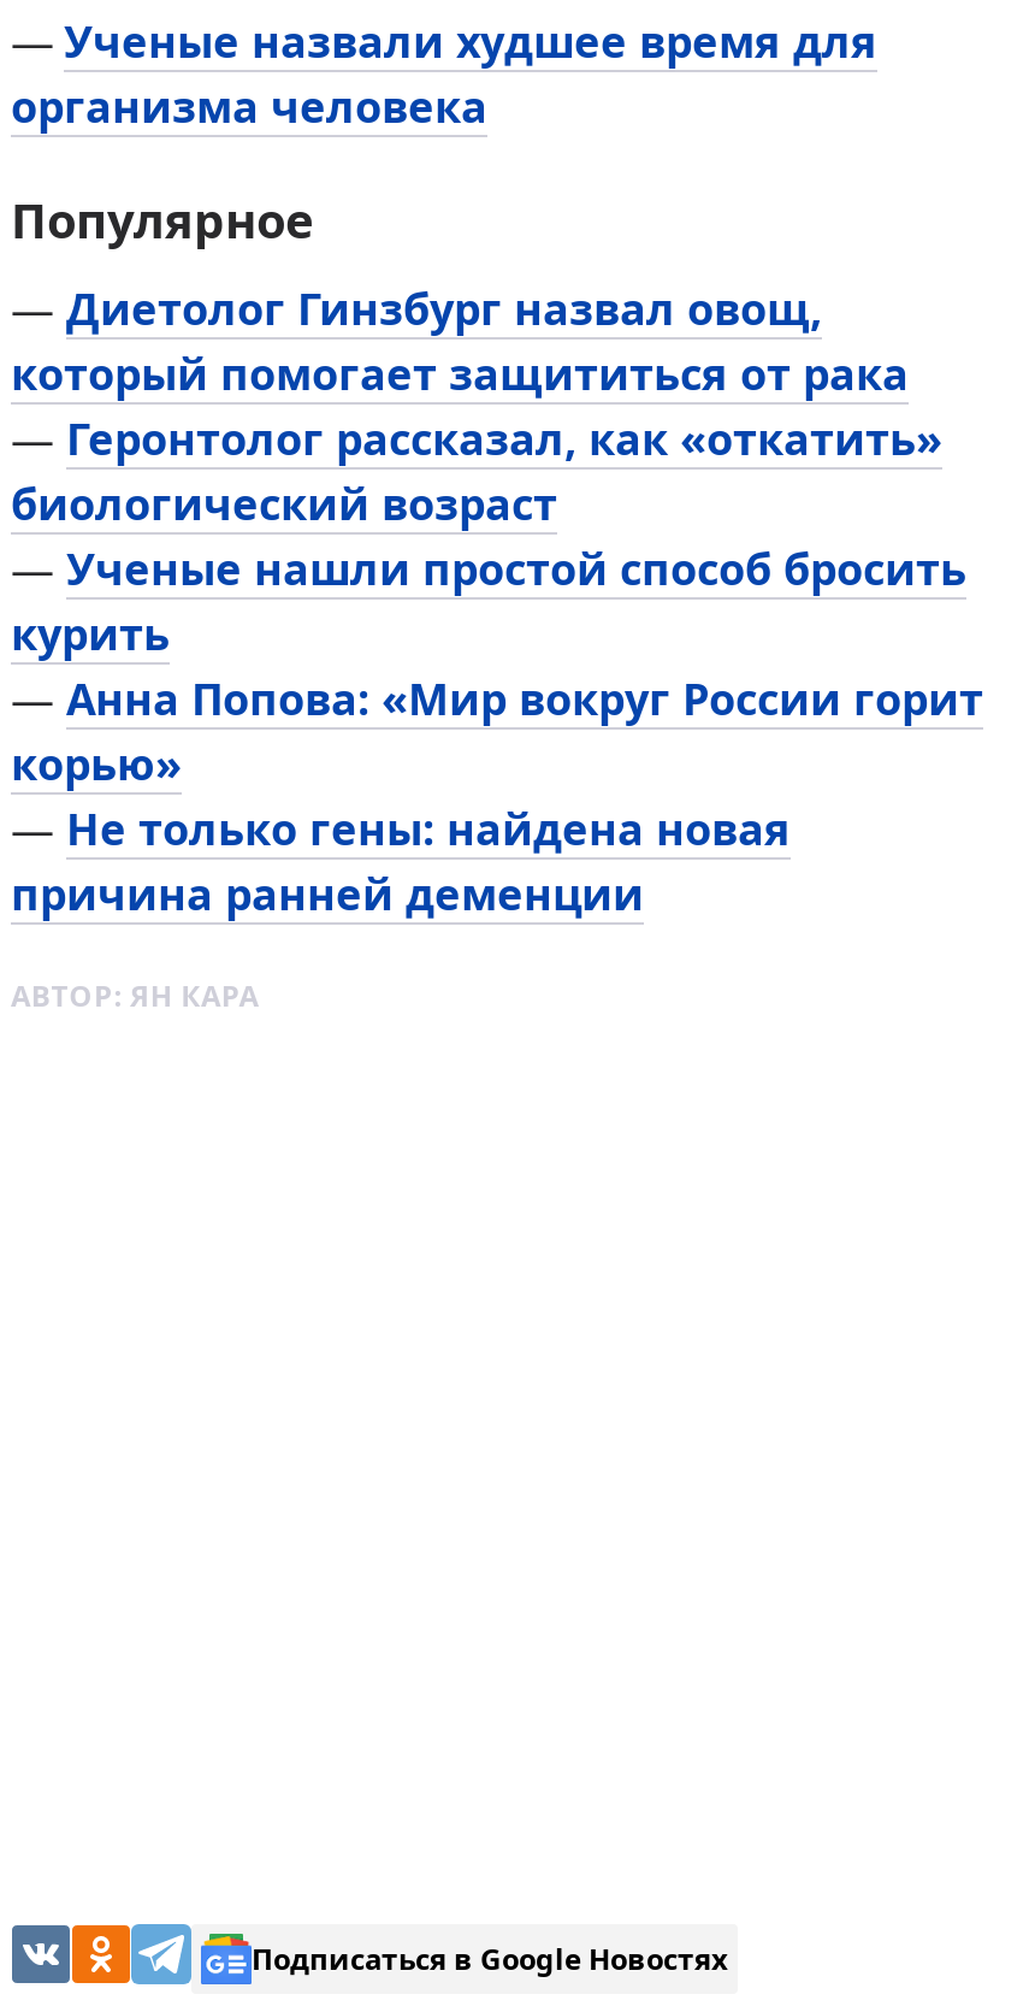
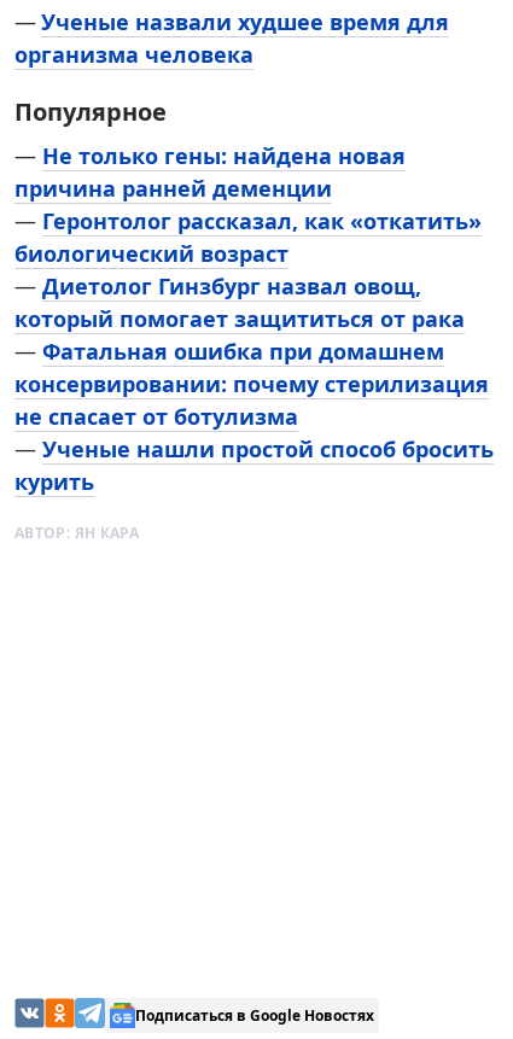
moved [11,279,942,532] -> [14,206,482,333]: — Геронтолог рассказал, как «откатить» | биологический возраст | — Диетолог Гинзбург назвал овощ, | который помогает защититься от рака
moved [11,539,966,662] -> [14,434,494,496]: — Ученые нашли простой способ бросить | курить
[11,669,983,792] — Анна Попова: «Мир вокруг России горит | корью» -> none
moved [11,800,791,922] -> [14,141,406,203]: — Не только гены: найдена новая | причина ранней деменции
none -> [14,337,489,431] — Фатальная ошибка при домашнем | консервировании: почему стерилизация | не спасает от ботулизма

